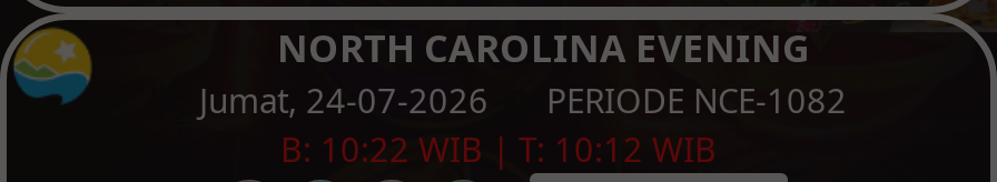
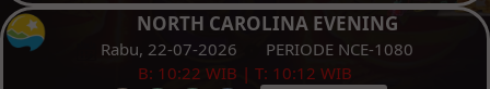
[199,77,847,121] Jumat, 24-07-2026 | PERIODE NCE-1082 -> [101,38,413,59] Rabu, 22-07-2026 | PERIODE NCE-1080

